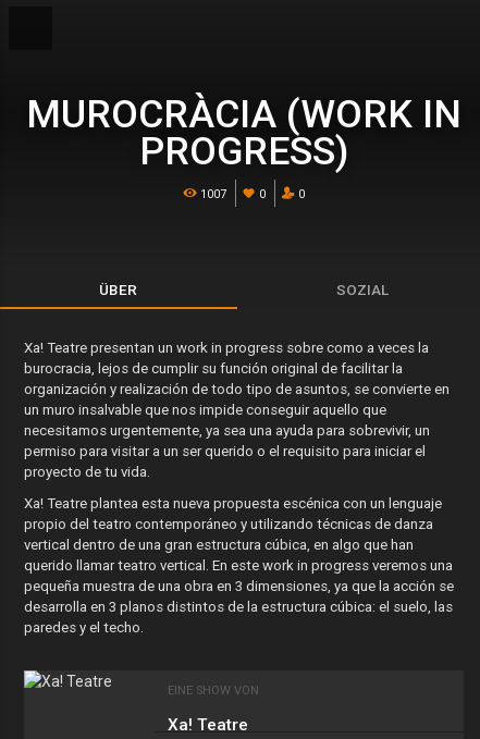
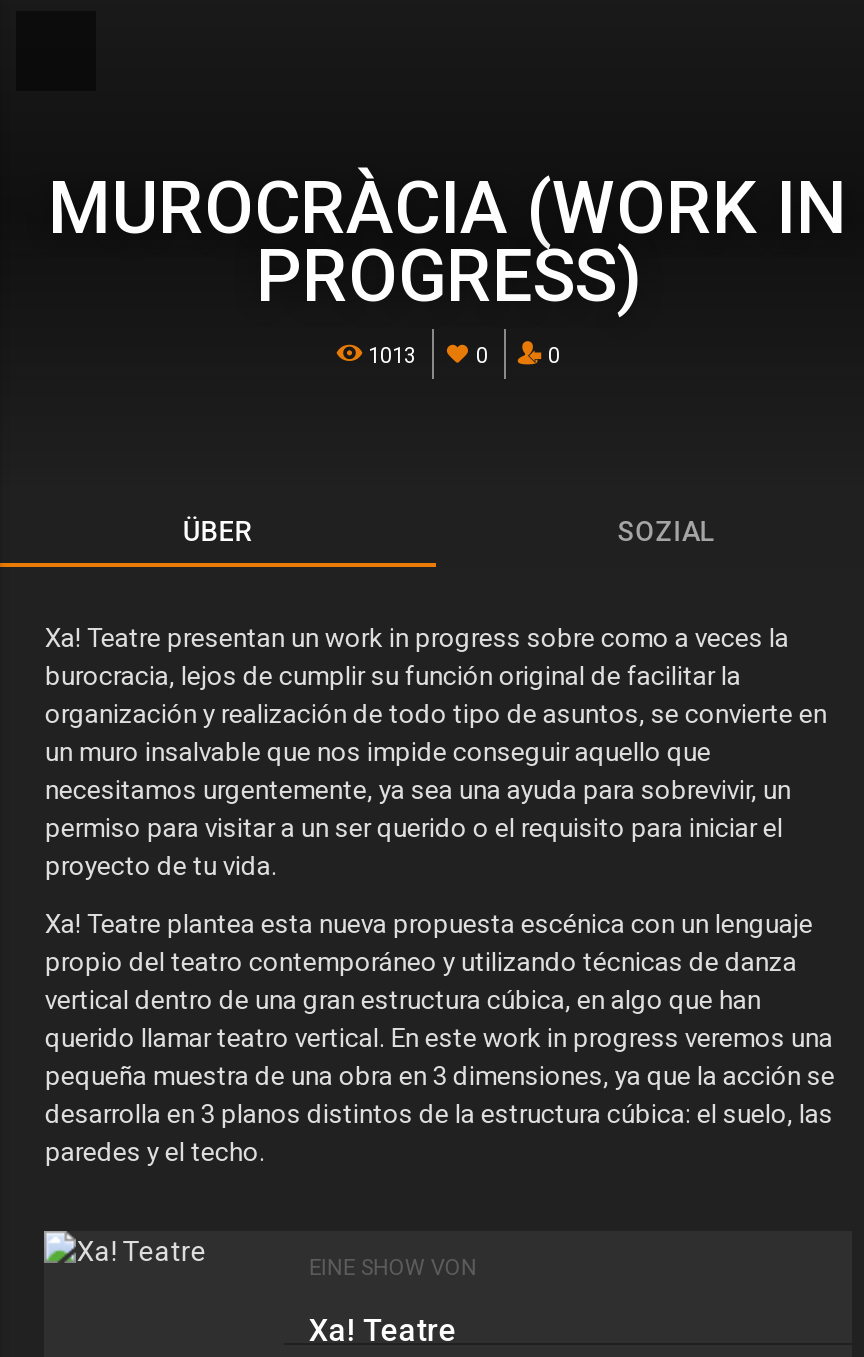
[200,187,230,201] 1007 -> [368,343,422,369] 1013

